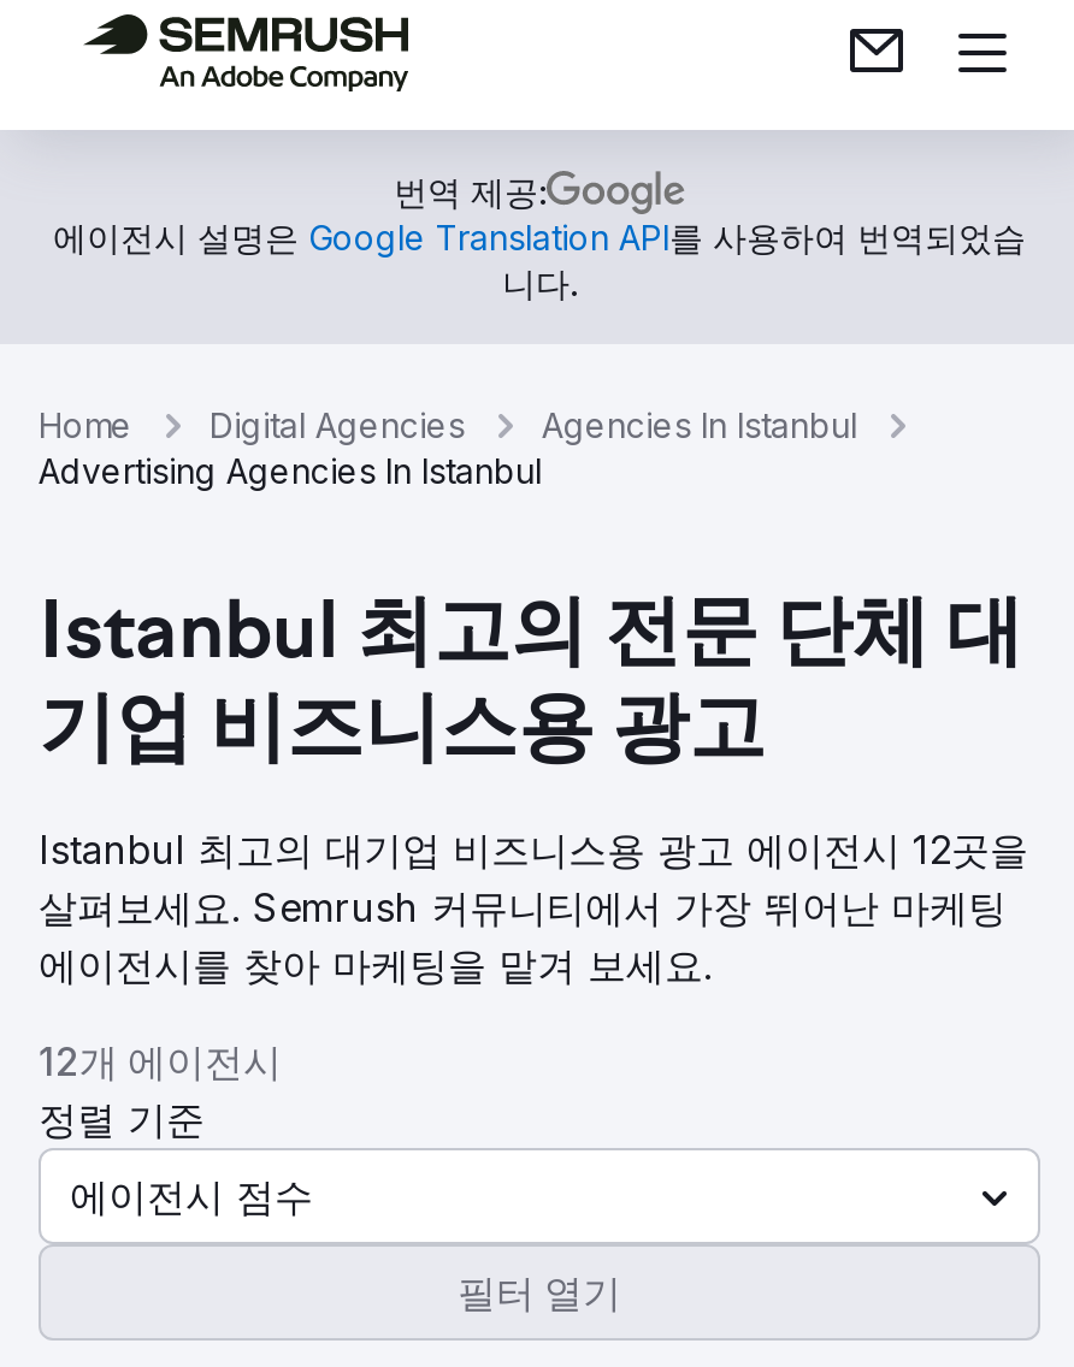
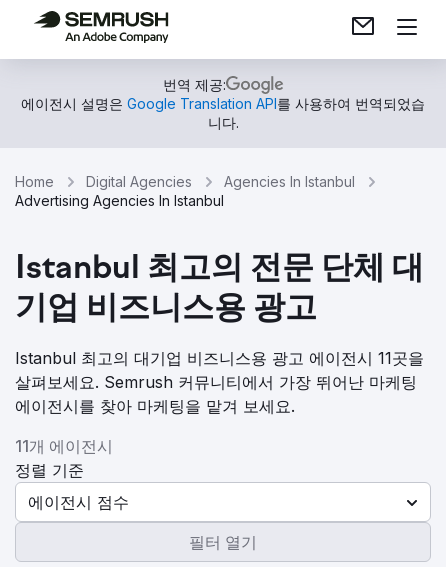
[39,825,1028,874] Istanbul 최고의 대기업 비즈니스용 광고 에이전시 12곳을 -> [15,348,424,368] Istanbul 최고의 대기업 비즈니스용 광고 에이전시 11곳을
[39,1037,282,1085] 12개 에이전시 -> [15,436,113,456] 11개 에이전시

